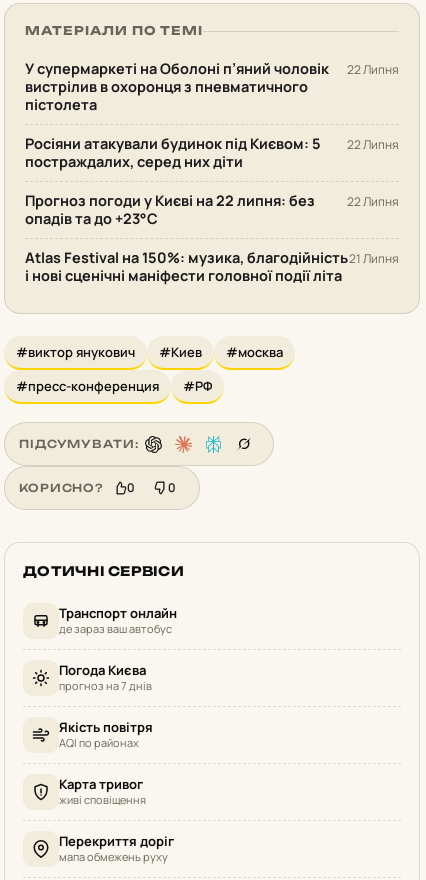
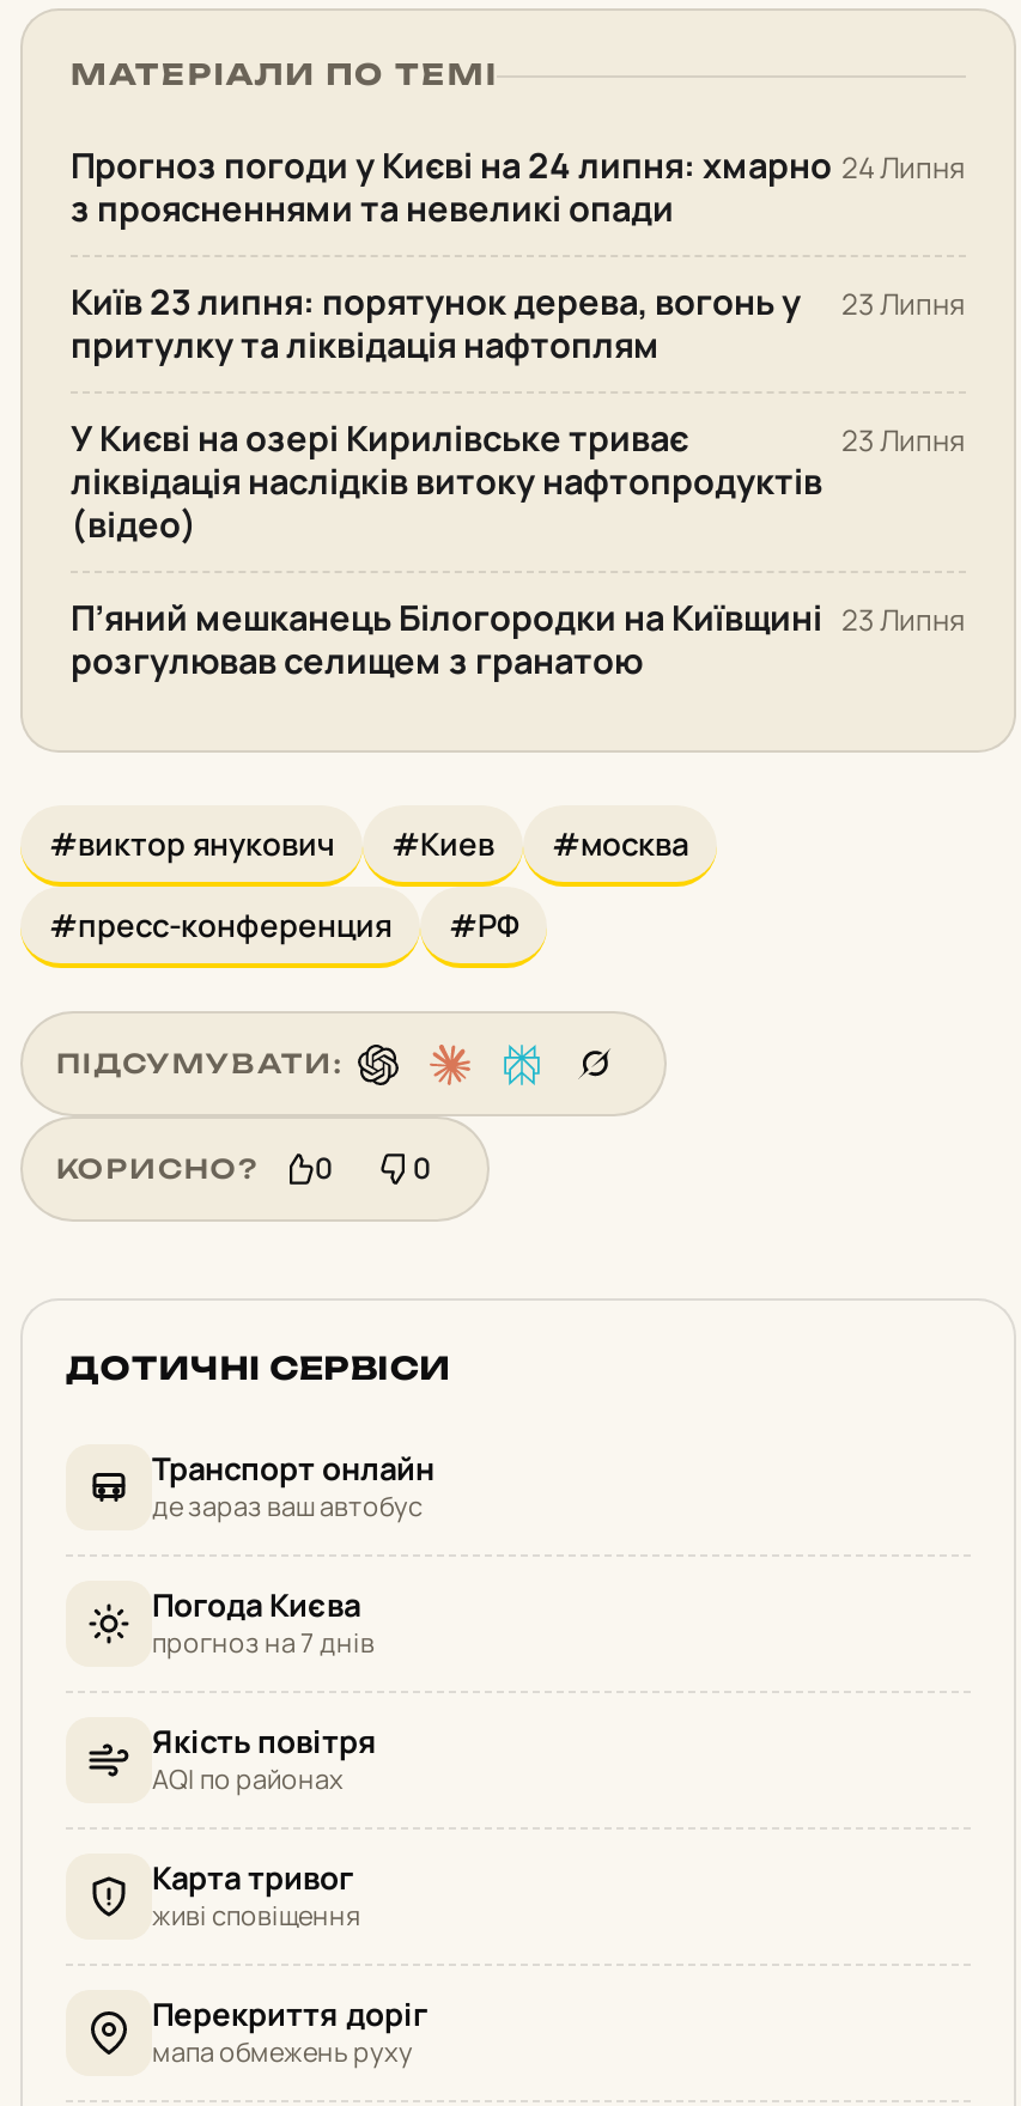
[25,59,329,114] У супермаркеті на Оболоні п’яний чоловік | вистрілив в охоронця з пневматичного | пістолета -> [71,142,832,231] Прогноз погоди у Києві на 24 липня: хмарно | з проясненнями та невеликі опади
[347,61,399,78] 22 Липня -> [841,147,966,188] 24 Липня
[25,134,321,171] Росіяни атакували будинок під Києвом: 5 | постраждалих, серед них діти -> [71,279,801,367] Київ 23 липня: порятунок дерева, вогонь у | притулку та ліквідація нафтоплям
[347,136,399,153] 22 Липня -> [841,284,966,324] 23 Липня
[25,191,315,228] Прогноз погоди у Києві на 22 липня: без | опадів та до +23°С -> [71,415,822,547] У Києві на озері Кирилівське триває | ліквідація наслідків витоку нафтопродуктів | (відео)
[347,193,399,210] 22 Липня -> [841,420,966,461] 23 Липня
[25,248,348,285] Atlas Festival на 150%: музика, благодійність | і нові сценічні маніфести головної події літа -> [71,595,822,683] П’яний мешканець Білогородки на Київщині | розгулював селищем з гранатою
[349,250,399,267] 21 Липня -> [841,599,966,640] 23 Липня

